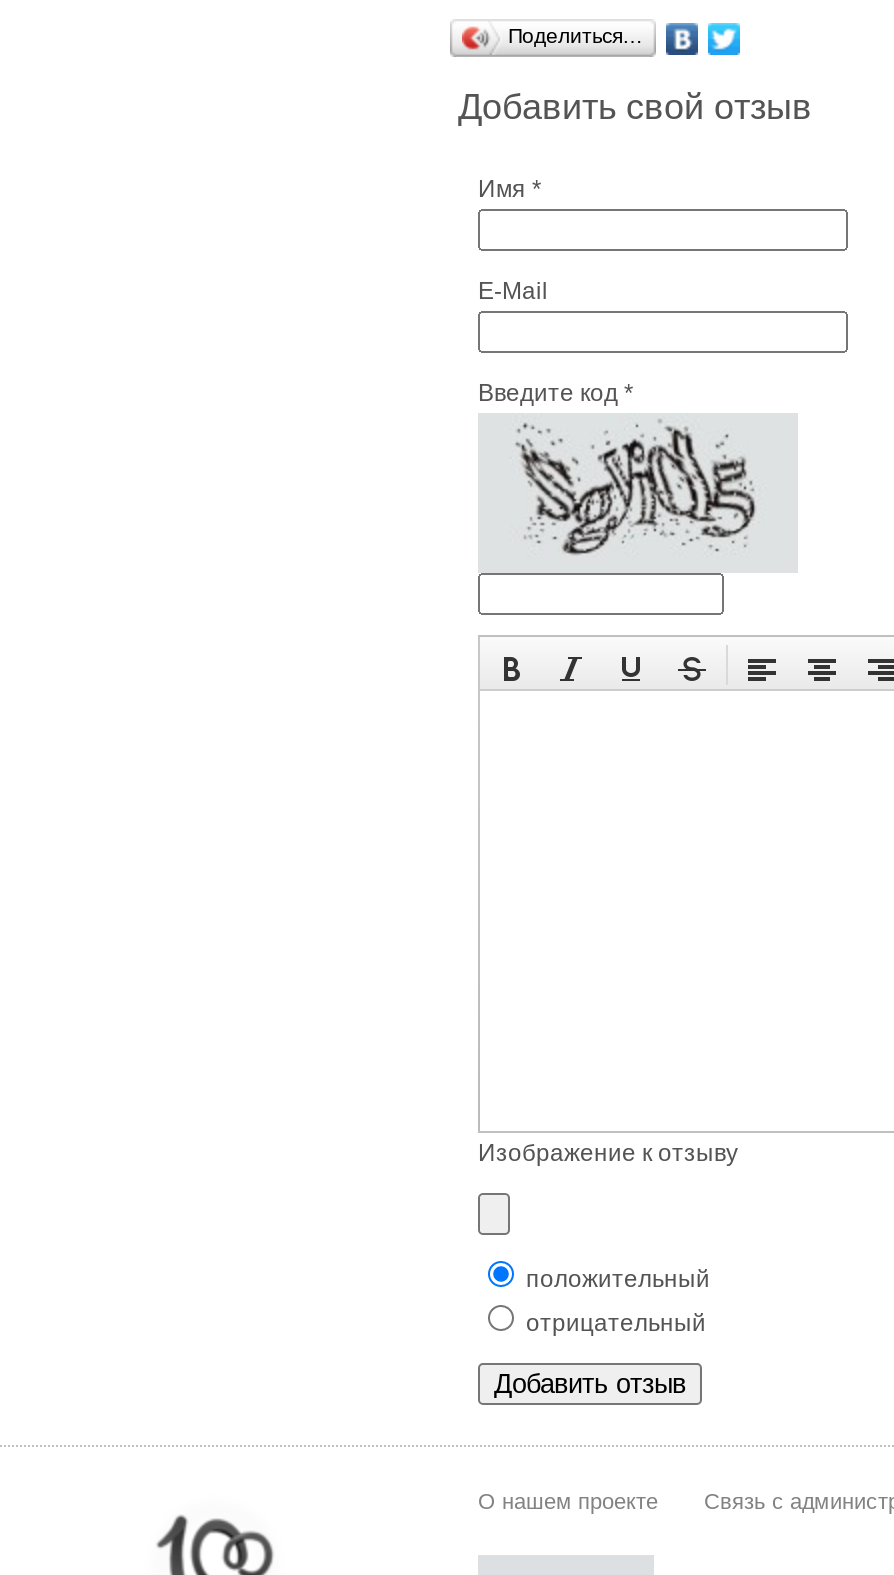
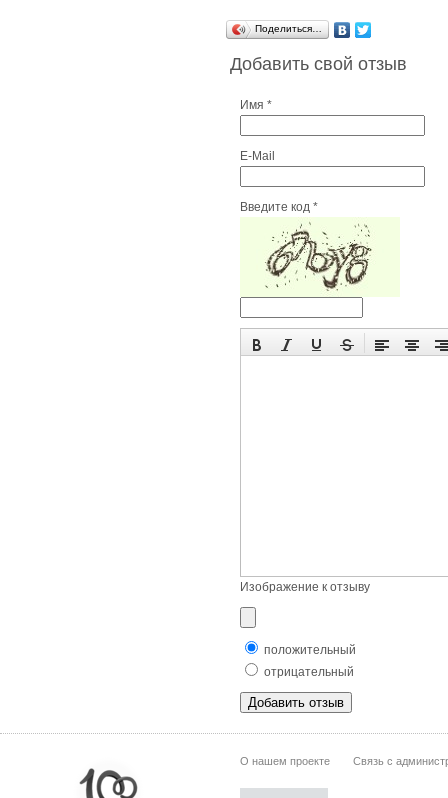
[478,413,798,573] [image] -> [241,218,399,297] [image]

